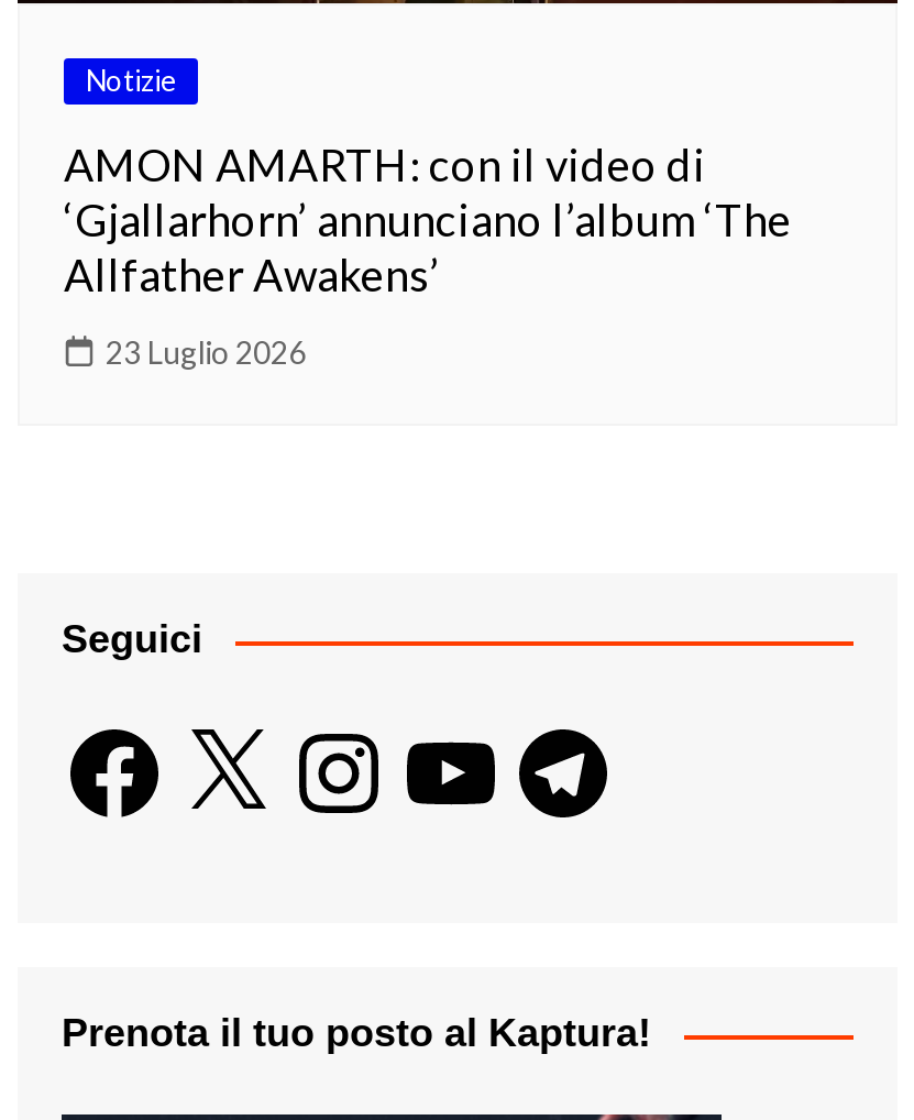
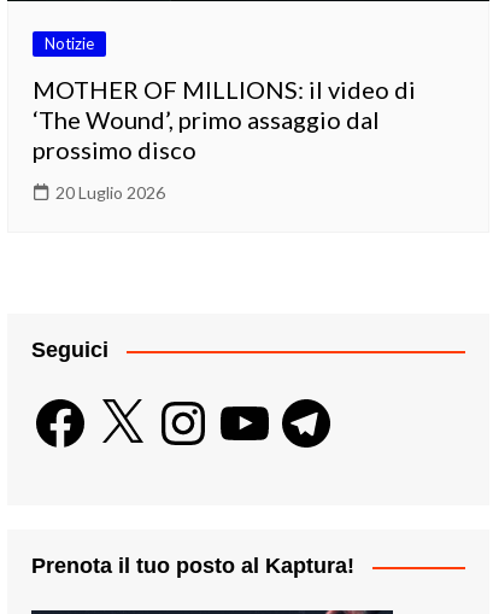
[64,138,792,300] AMON AMARTH: con il video di | ‘Gjallarhorn’ annunciano l’album ‘The | Allfather Awakens’ -> [33,75,416,165] MOTHER OF MILLIONS: il video di | ‘The Wound’, primo assaggio dal | prossimo disco
[106,333,306,371] 23 Luglio 2026 -> [55,183,165,203] 20 Luglio 2026

